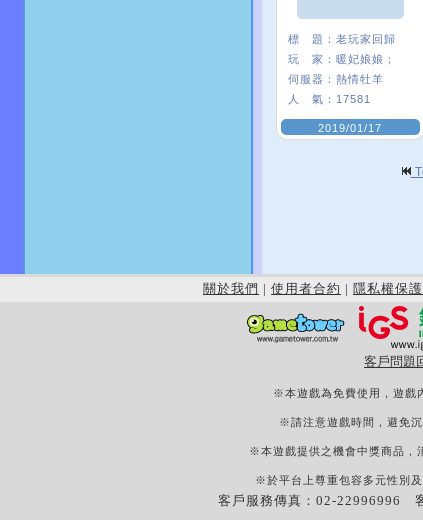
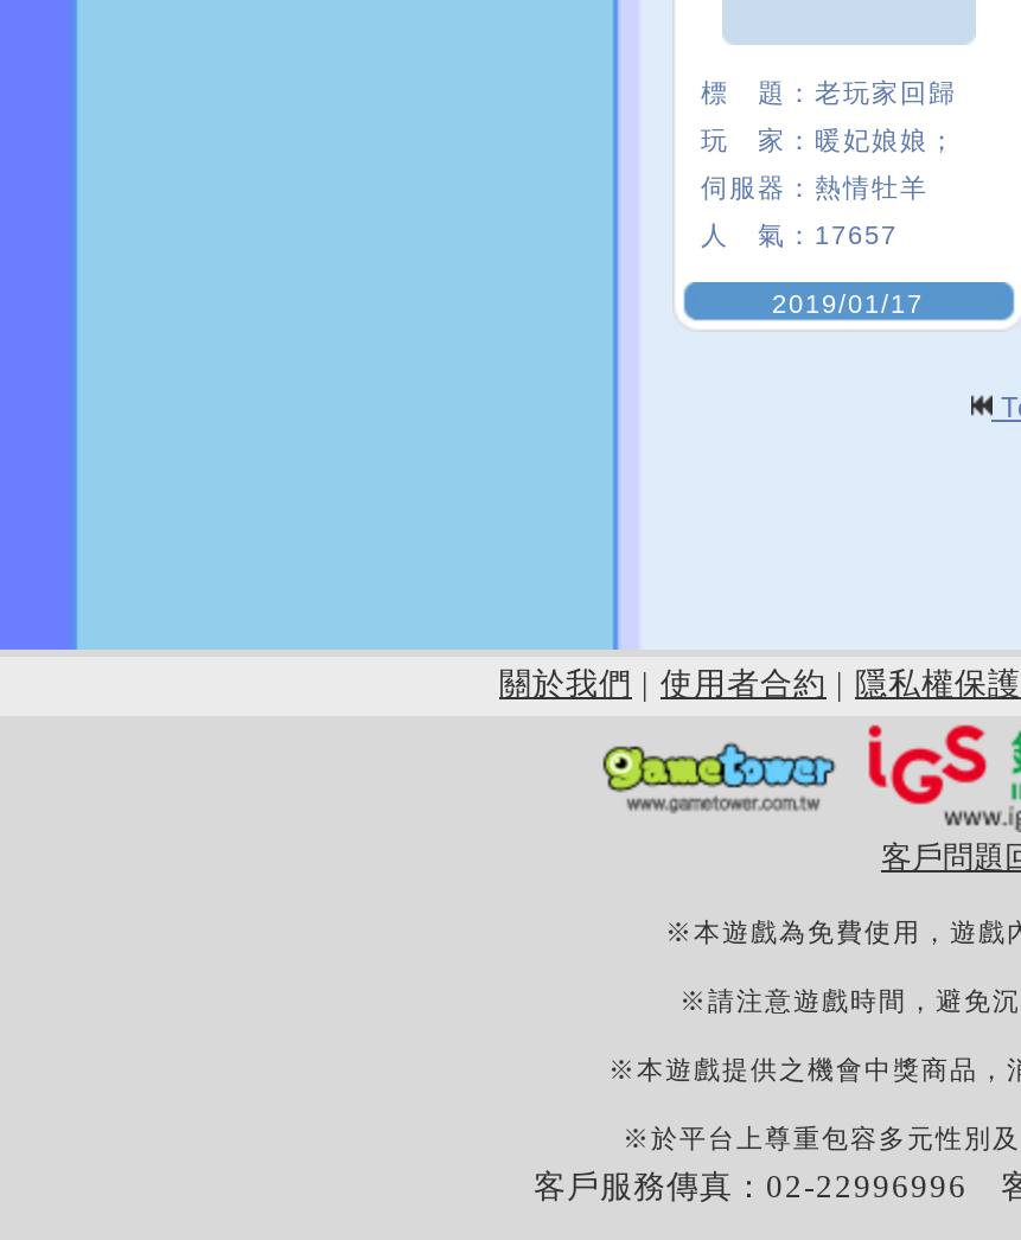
[288,93,371,105] 人 氣：17581 -> [701,220,898,249] 人 氣：17657

